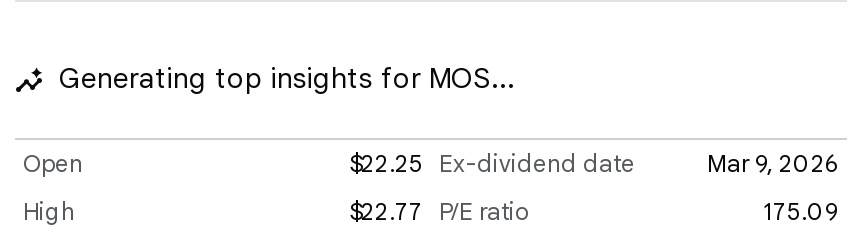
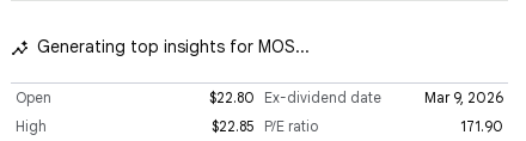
[349,148,635,178] $22.25 Ex-dividend date -> [209,88,381,106] $22.80 Ex-dividend date
[349,196,529,226] $22.77 P/E ratio -> [212,117,318,135] $22.85 P/E ratio
[763,196,839,226] 175.09 -> [460,117,503,135] 171.90

